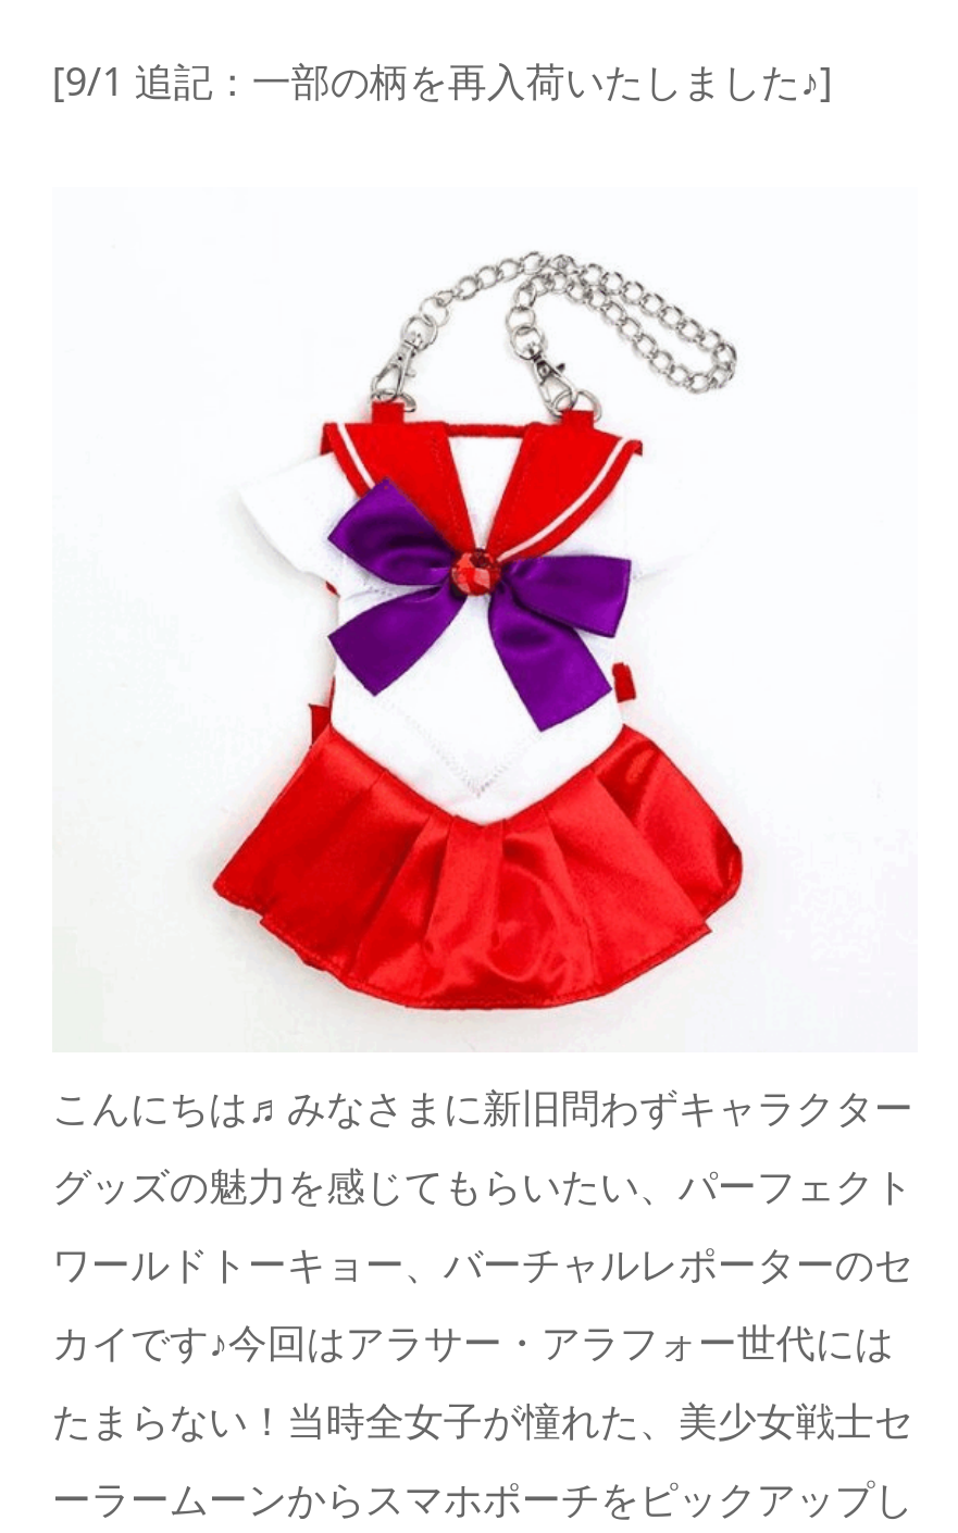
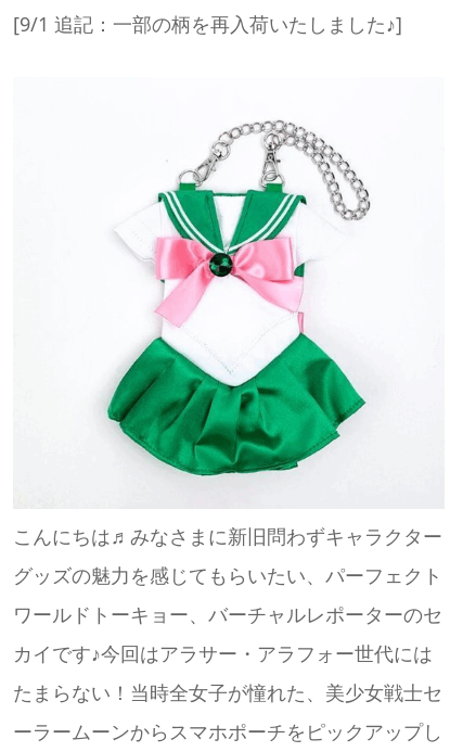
[209,250,768,1013] [image] -> [92,110,371,488] [image]

